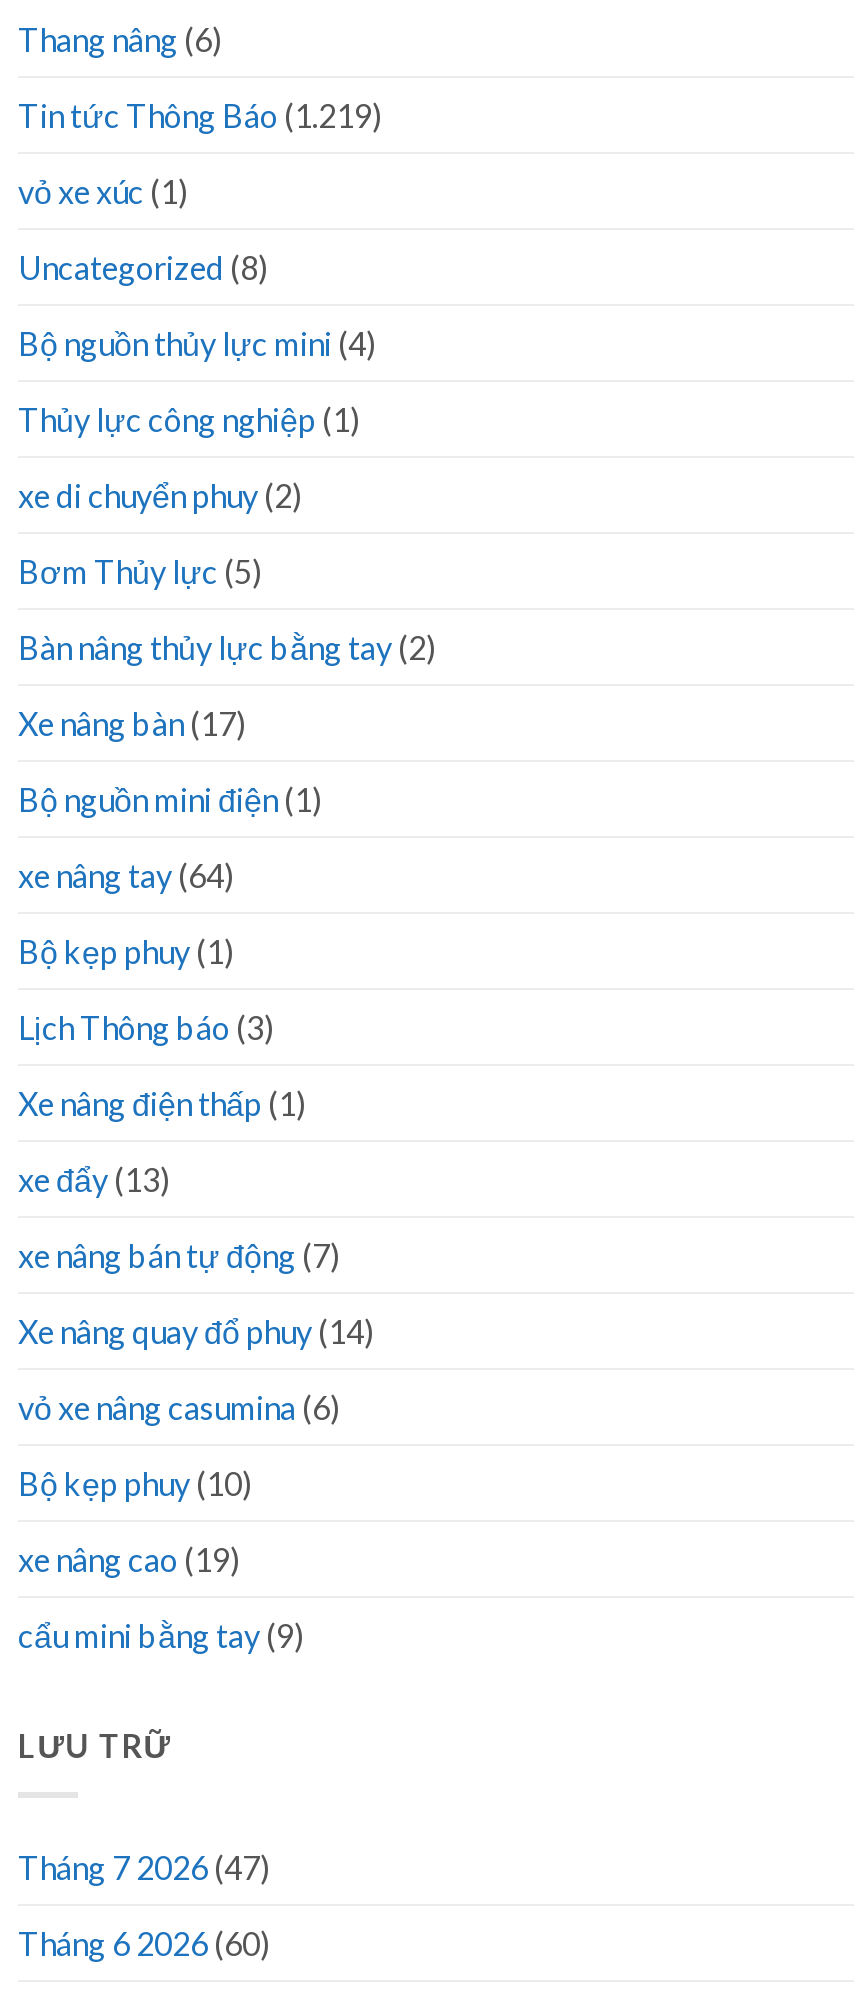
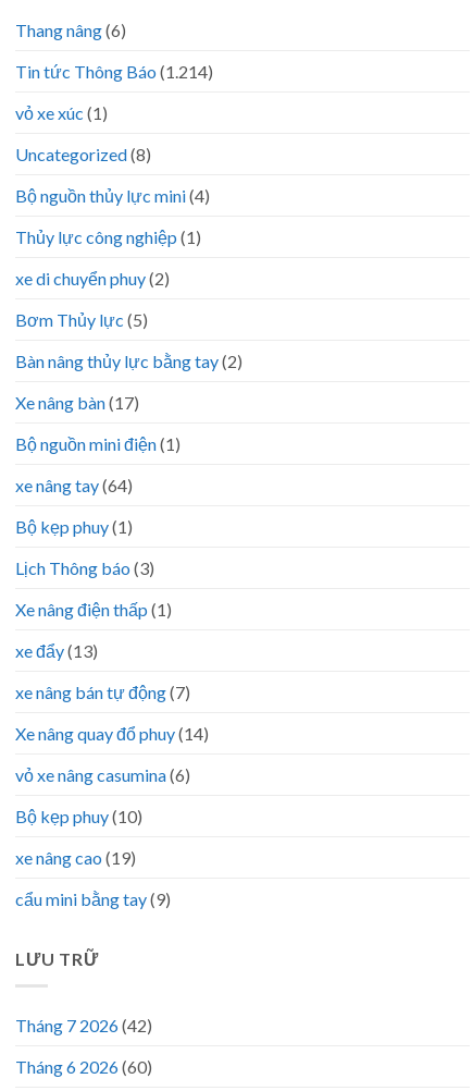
[18,97,382,135] Tin tức Thông Báo (1.219) -> [15,61,213,82] Tin tức Thông Báo (1.214)
[18,1848,270,1886] Tháng 7 2026 (47) -> [15,1015,152,1035] Tháng 7 2026 (42)

